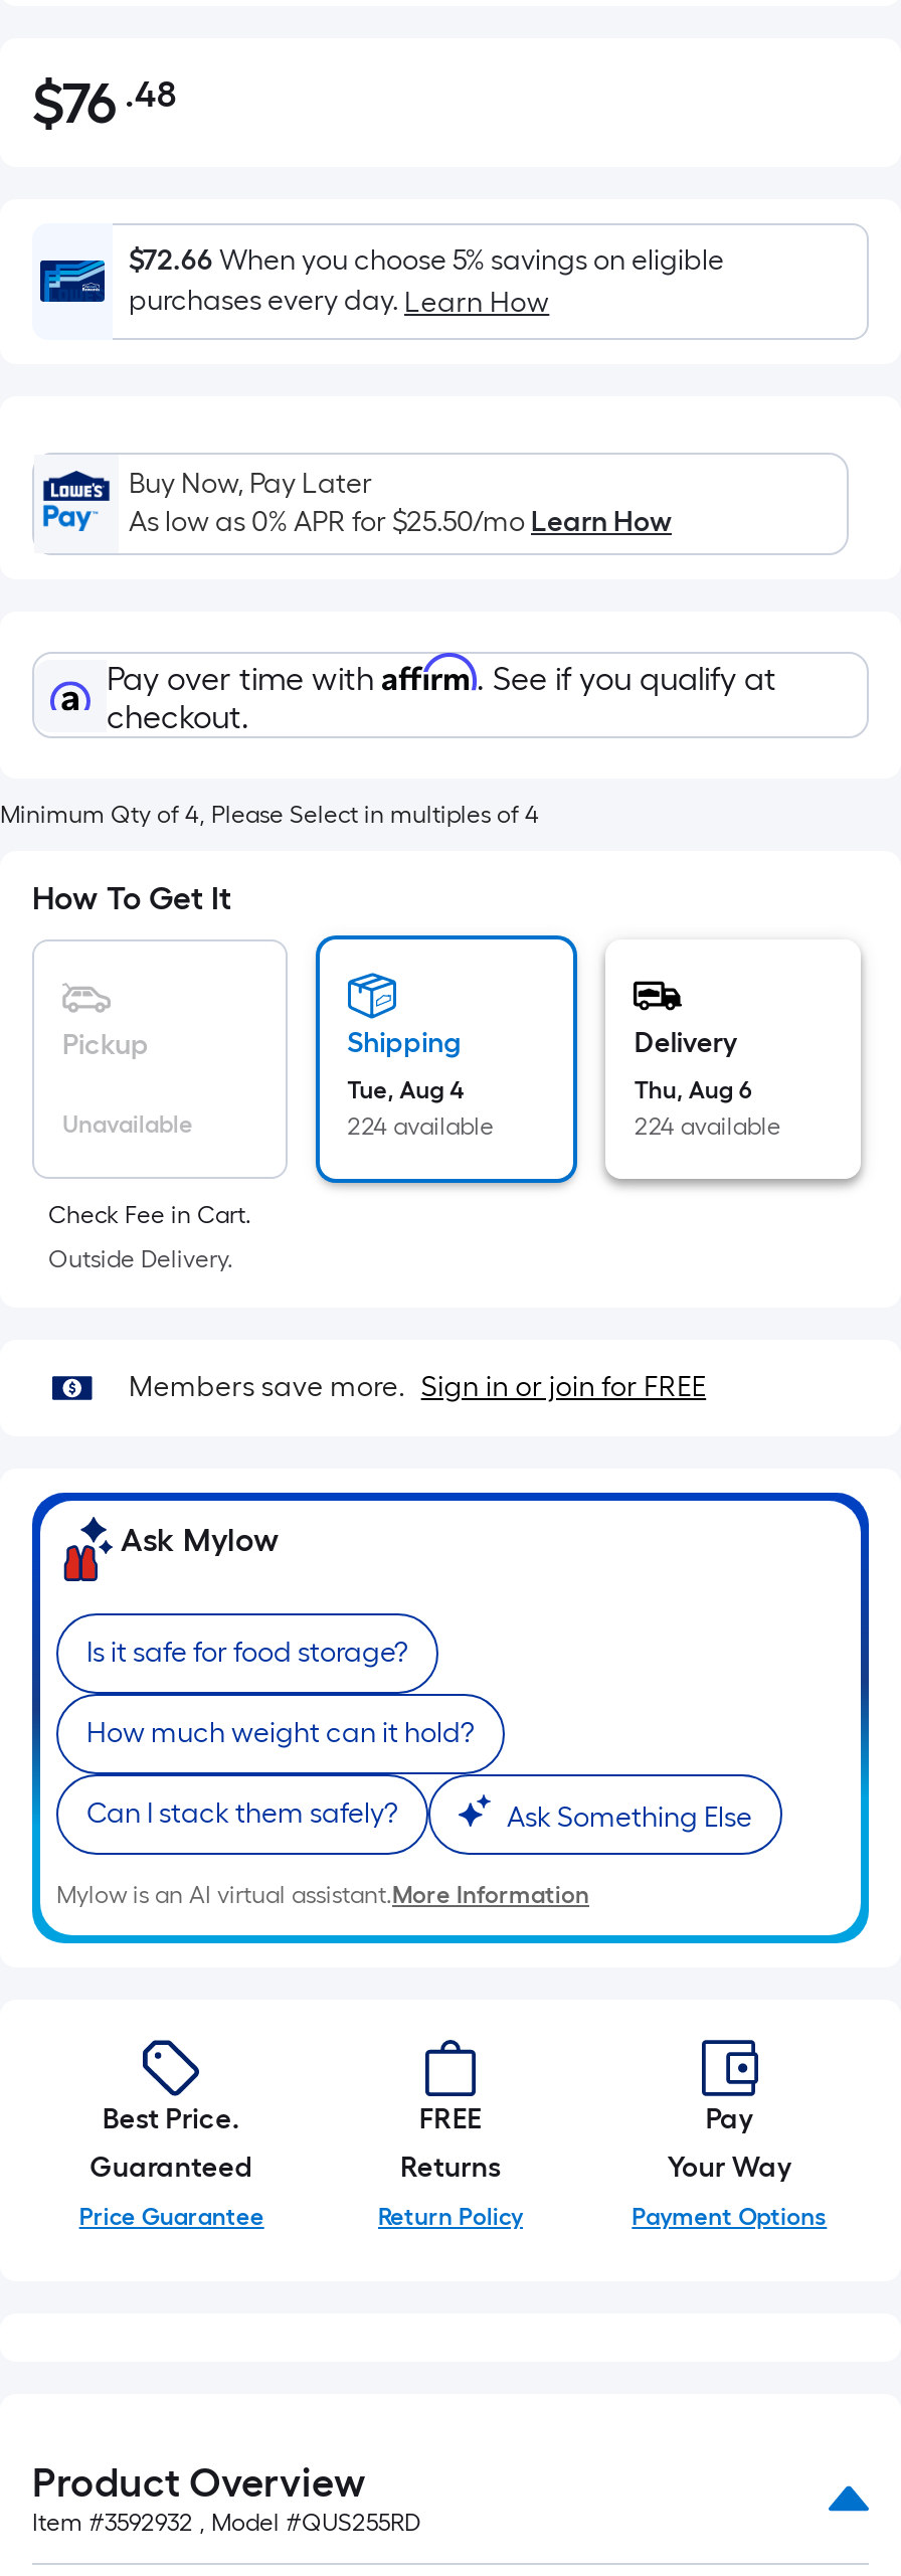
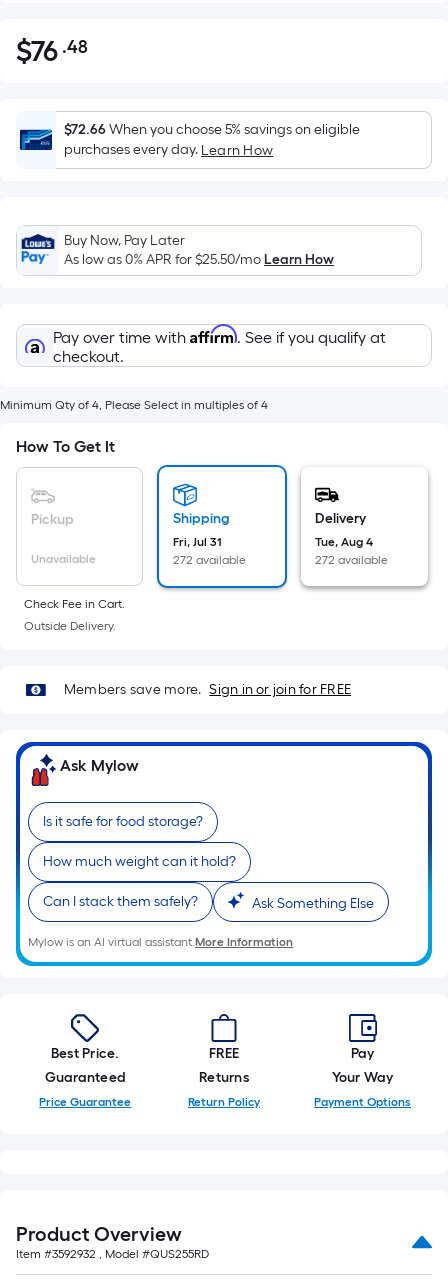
[347,1076,494,1141] Tue, Aug 4 | 224 available -> [173,535,246,567] Fri, Jul 31 | 272 available
[634,1076,751,1104] Thu, Aug 6 -> [315,535,373,549] Tue, Aug 4
[634,1112,781,1141] 224 available -> [315,553,388,567] 272 available

